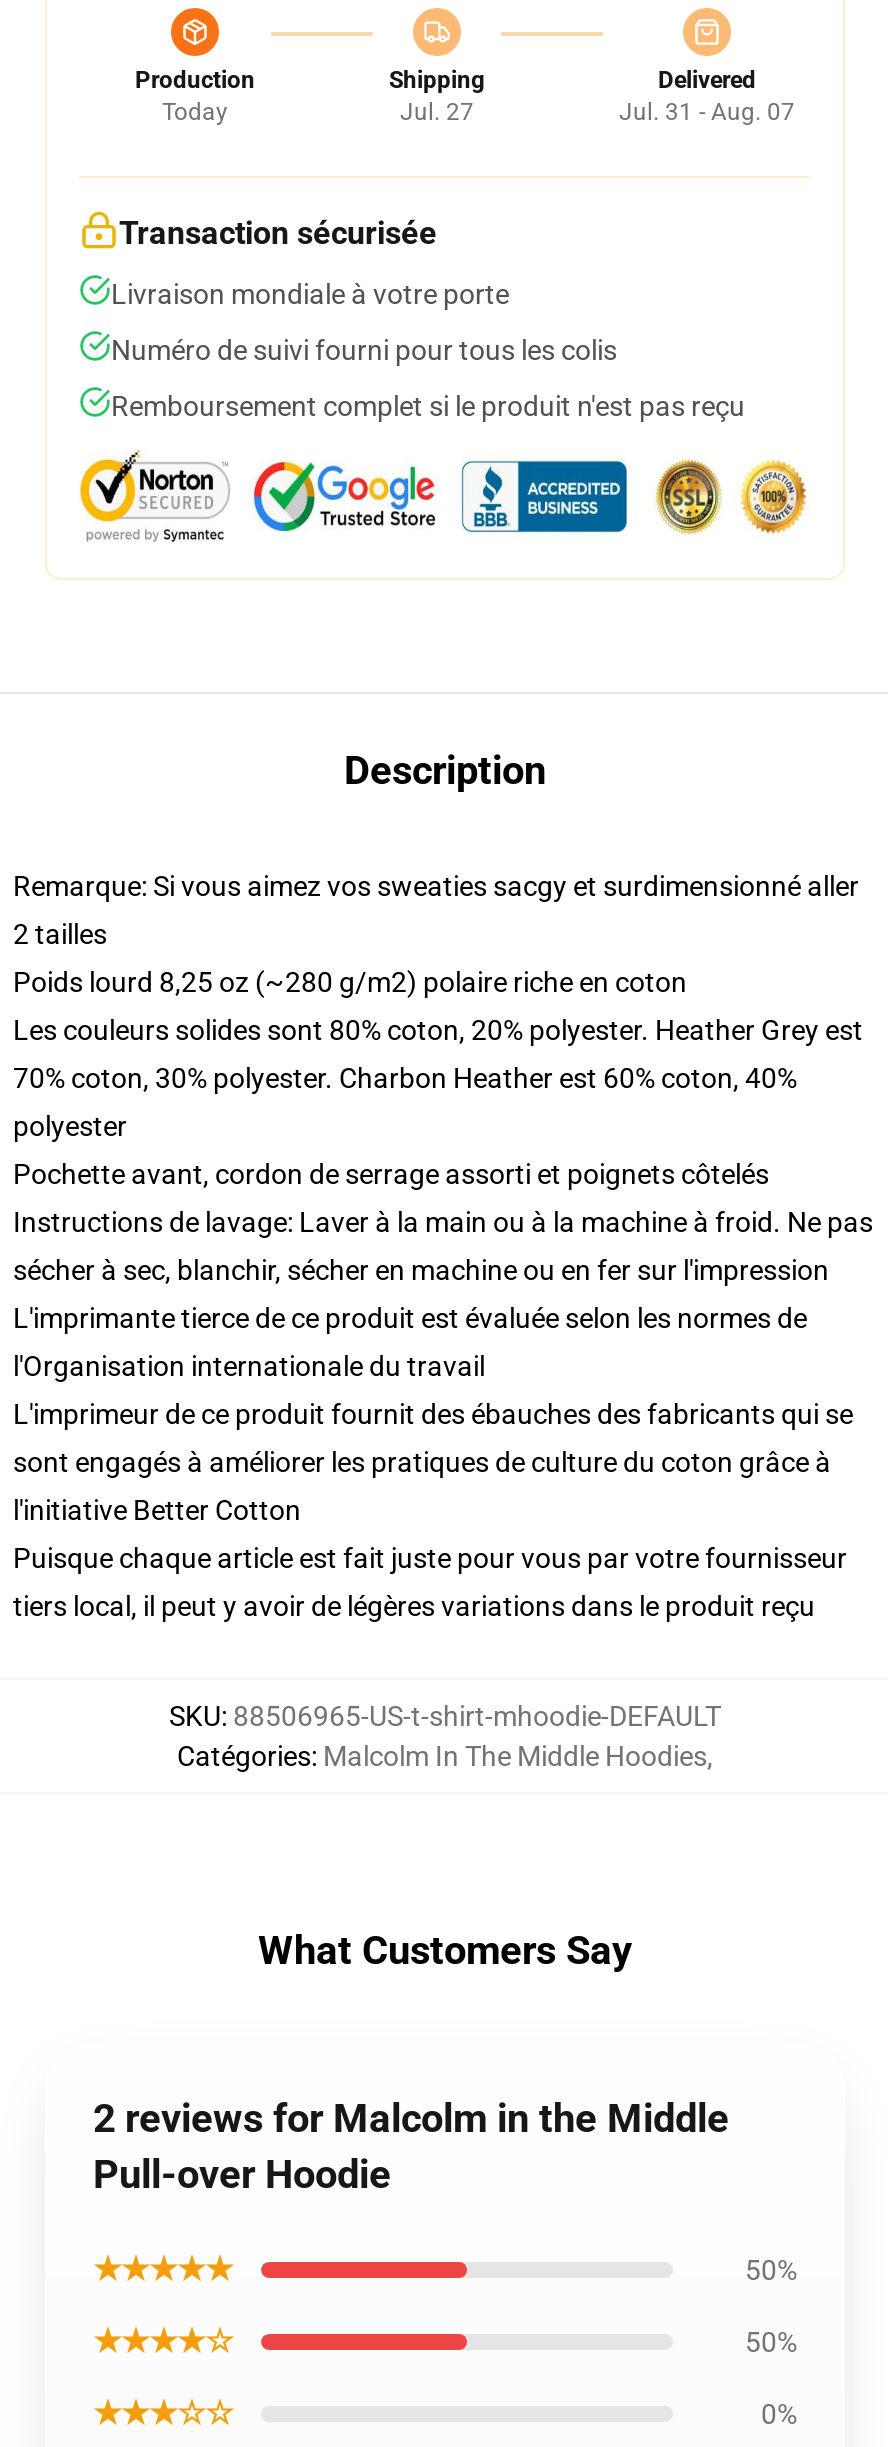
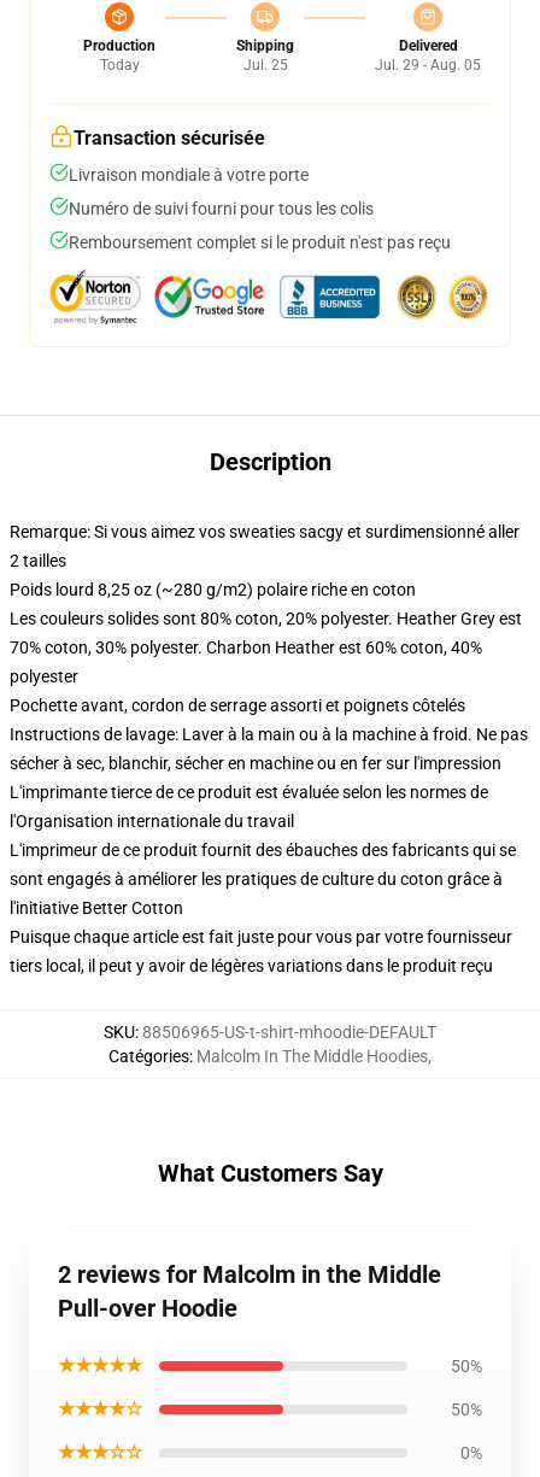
[400,98,474,126] Jul. 27 -> [243,57,287,74] Jul. 25
[619,98,795,126] Jul. 31 - Aug. 07 -> [375,57,481,74] Jul. 29 - Aug. 05

